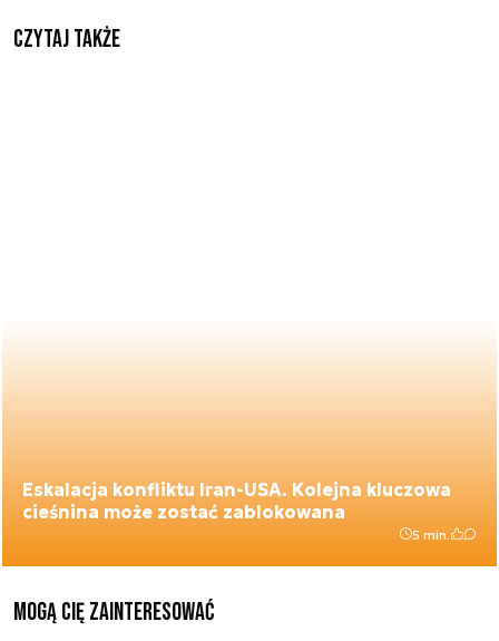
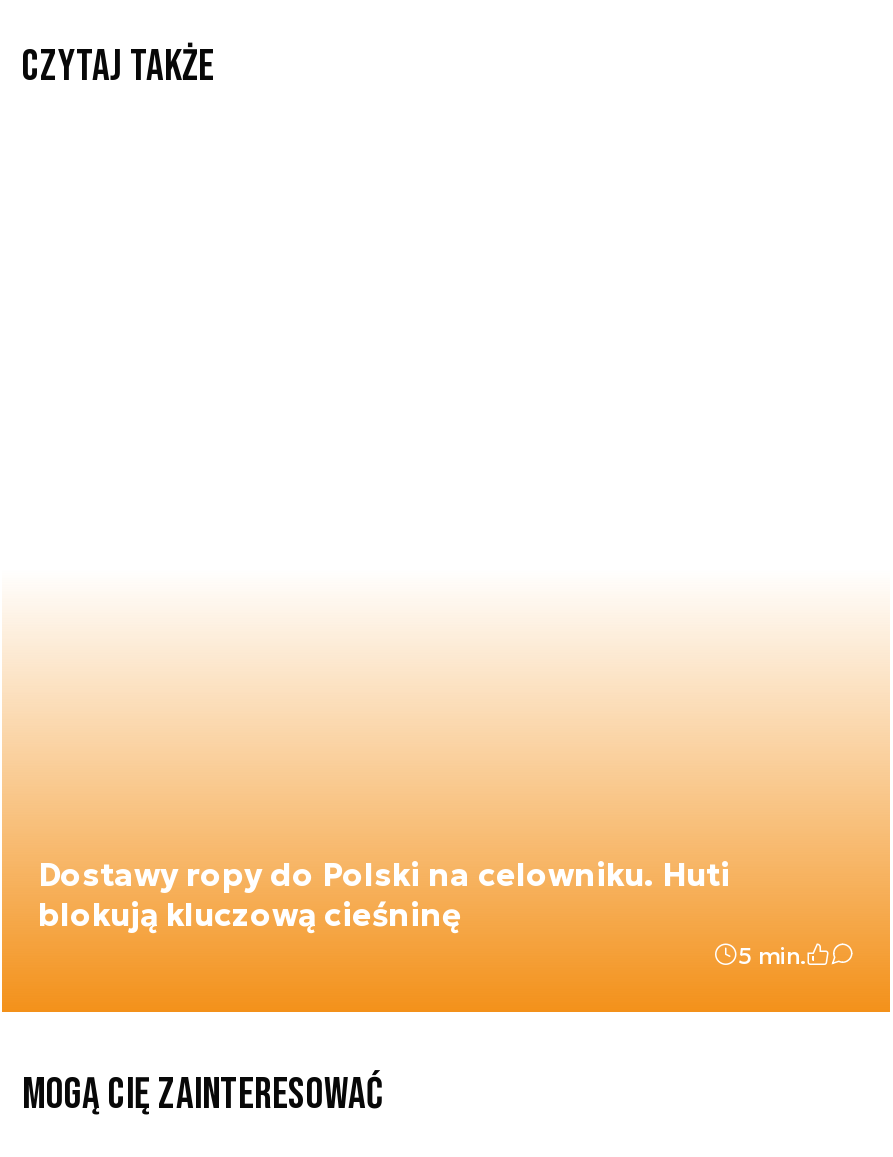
[22,478,451,523] Eskalacja konfliktu Iran-USA. Kolejna kluczowa | cieśnina może zostać zablokowana -> [38,854,730,934] Dostawy ropy do Polski na celowniku. Huti | blokują kluczową cieśninę

